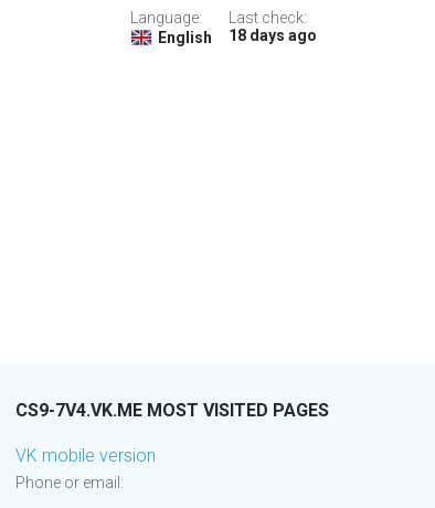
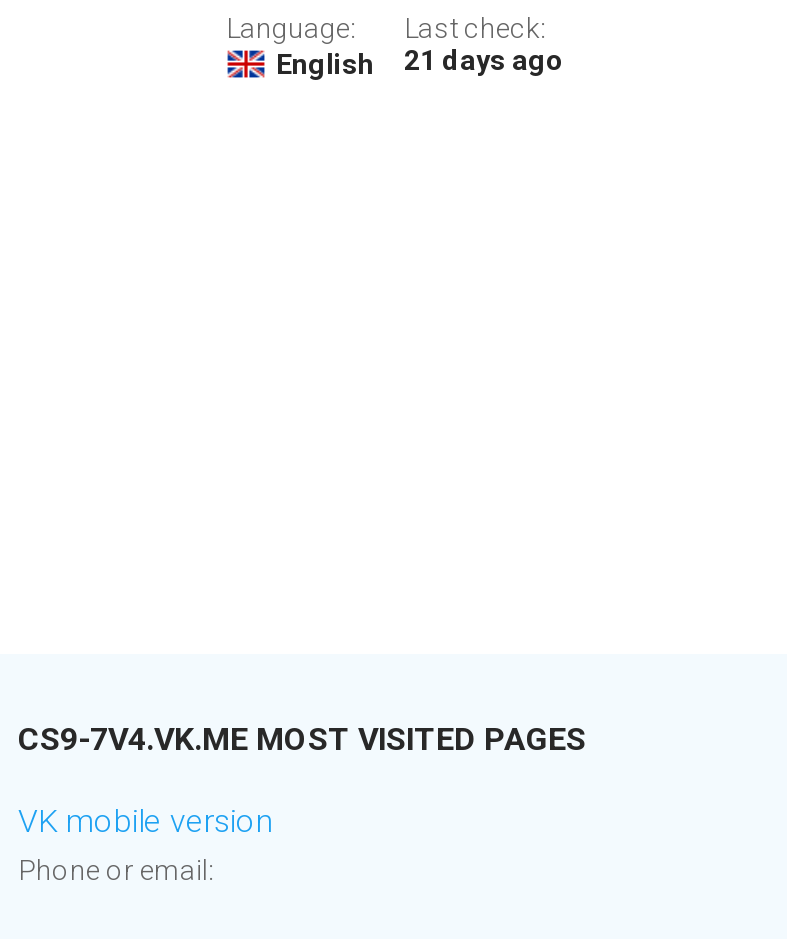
[158,27,317,46] English 18 days ago -> [276,44,564,80] English 21 days ago

